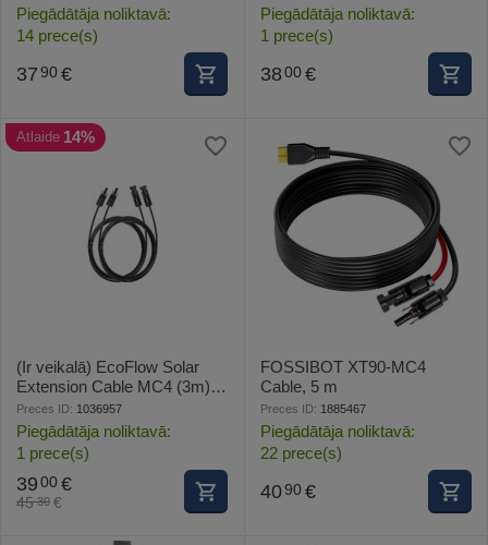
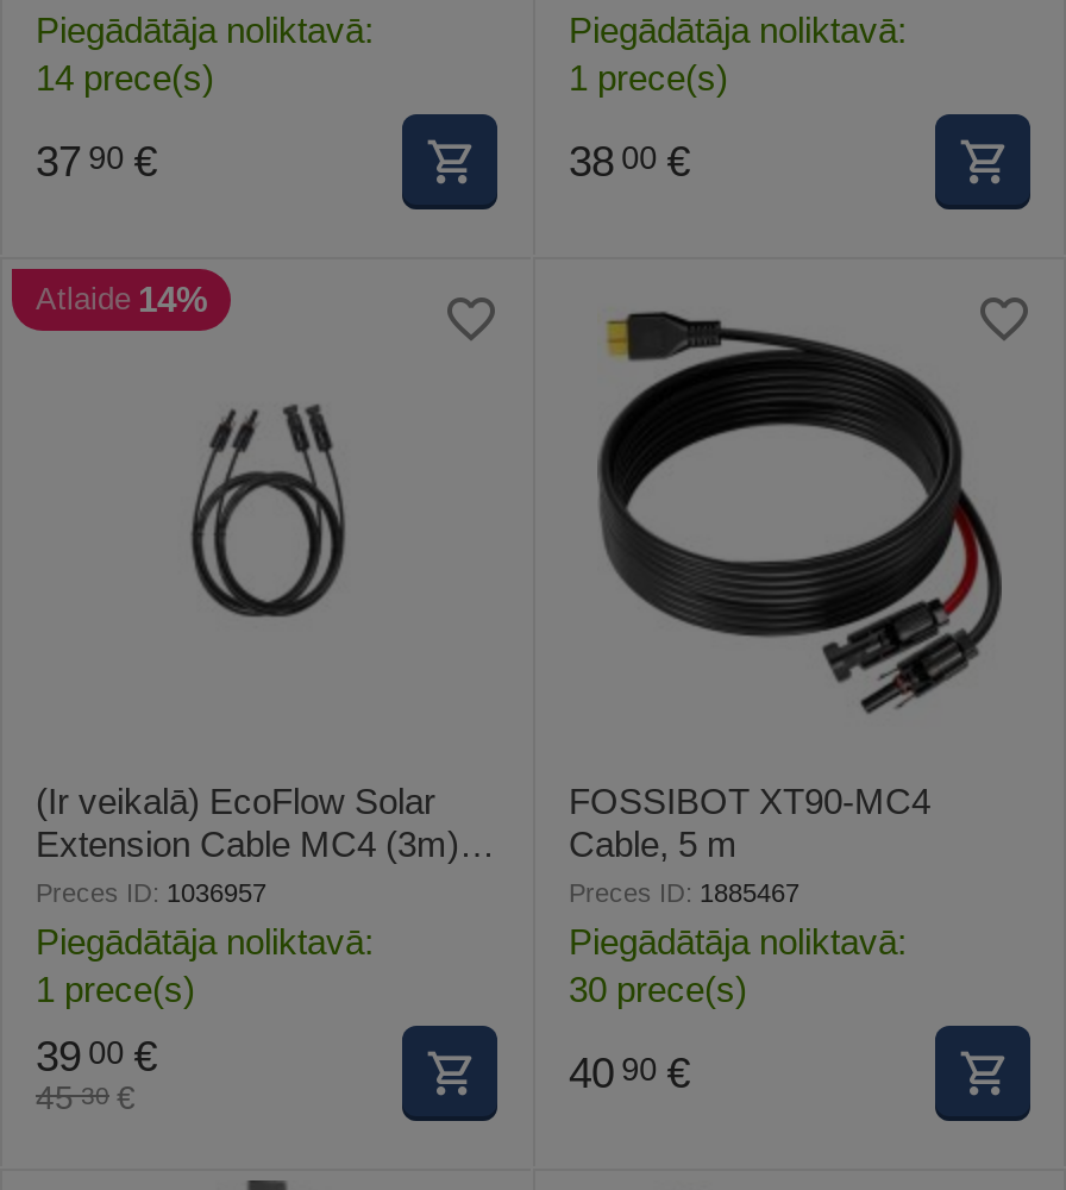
[260,444,342,463] 22 prece(s) -> [569,970,747,1010] 30 prece(s)

